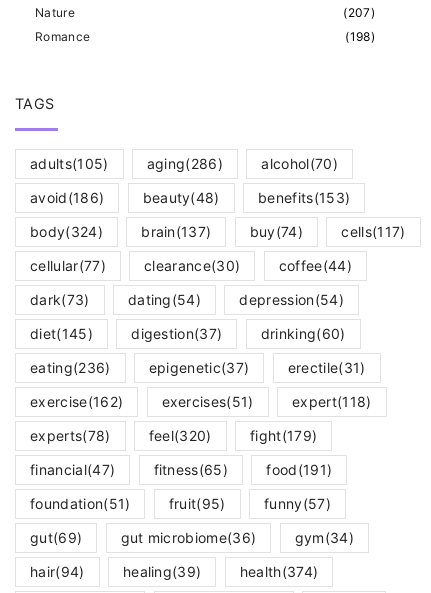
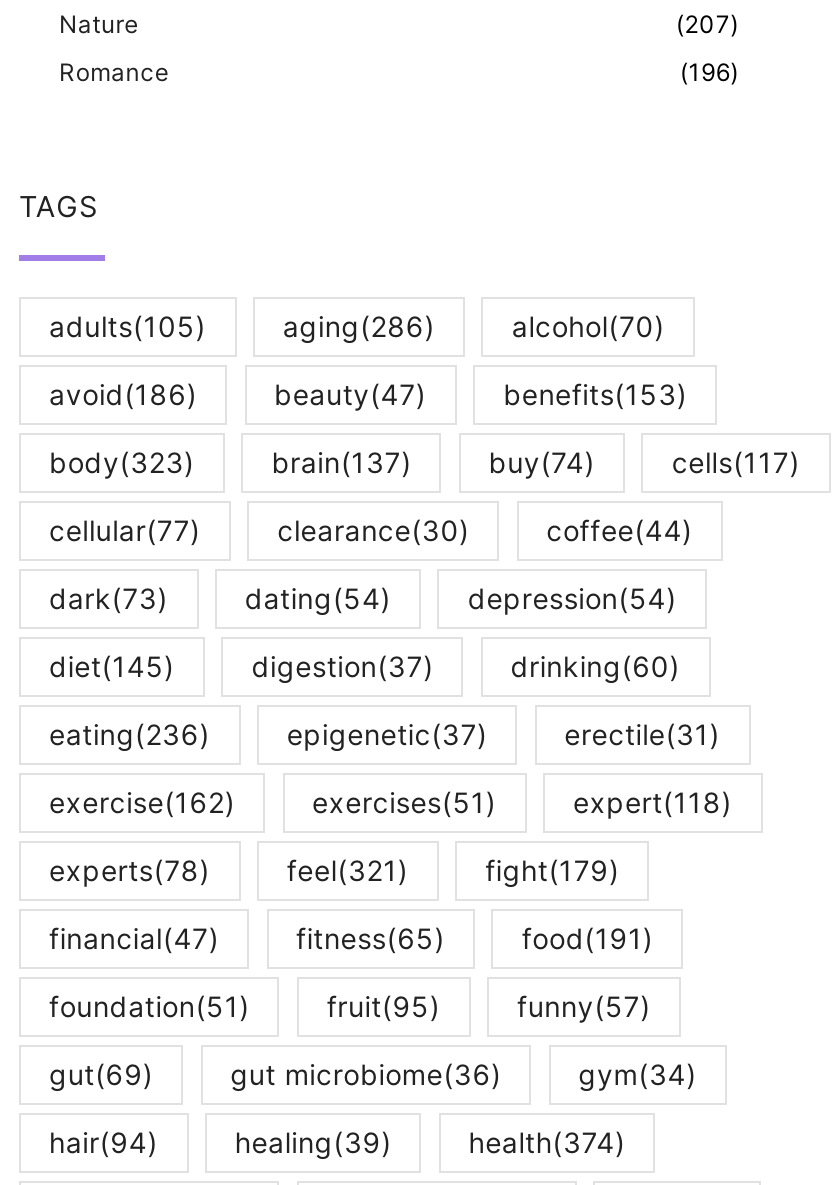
[345,29,375,44] (198) -> [680,57,739,87] (196)
[142,189,220,206] beauty(48) -> [274,377,427,411] beauty(47)
[30,223,103,240] body(324) -> [49,445,195,479] body(323)
[149,427,212,444] feel(320) -> [287,853,409,887] feel(321)

